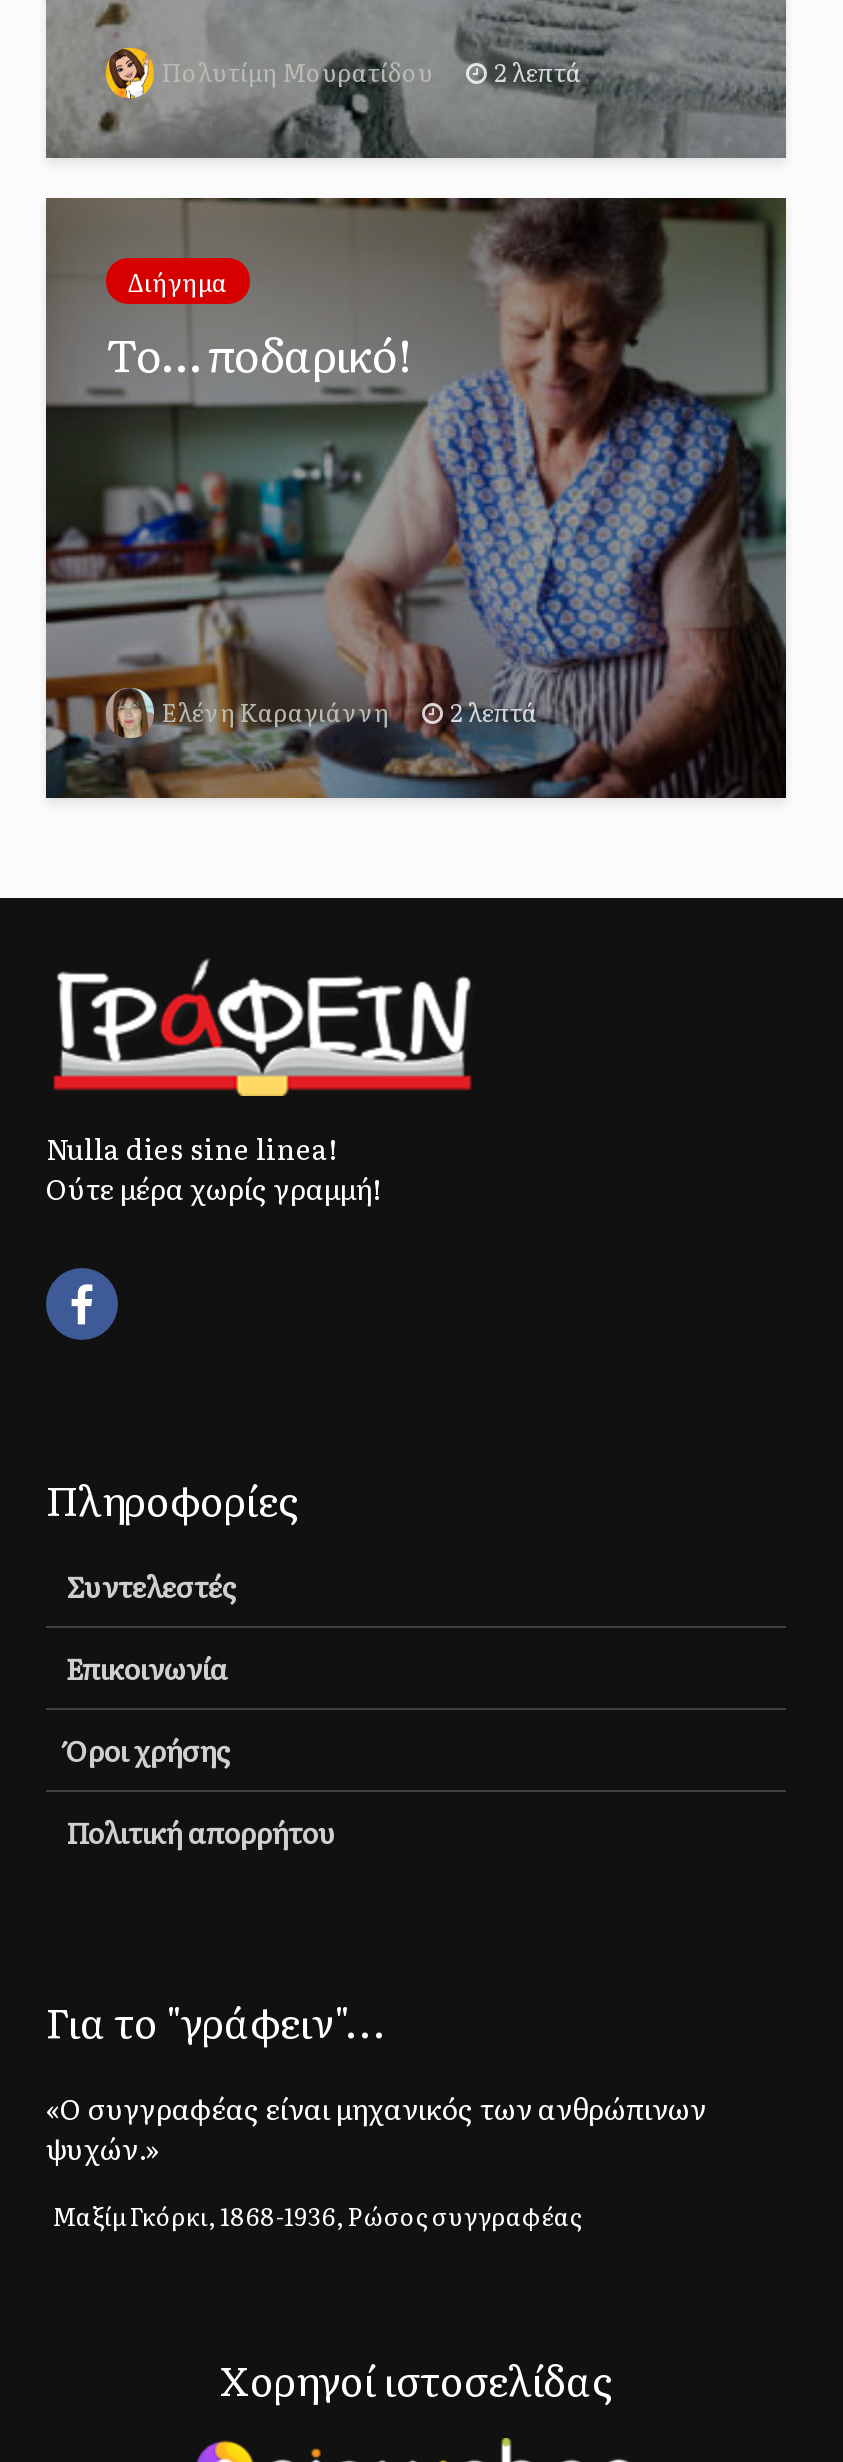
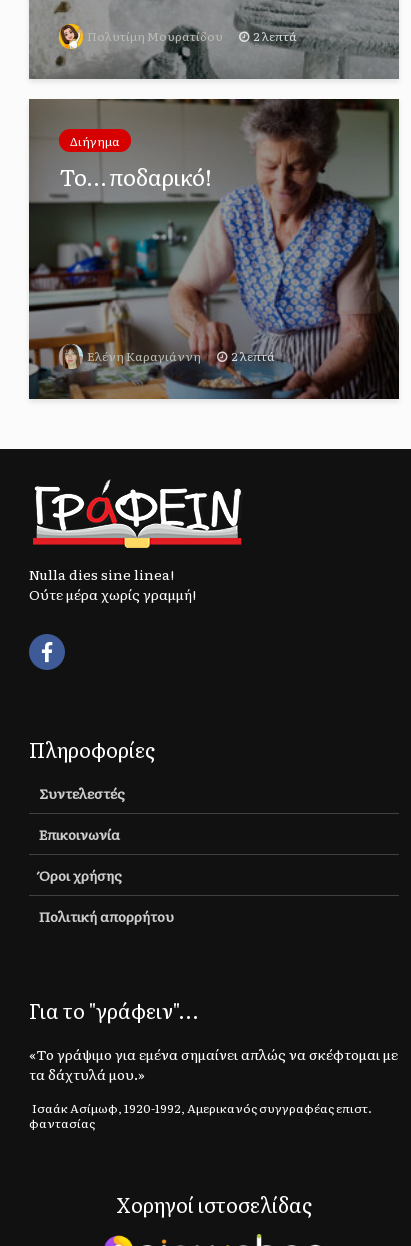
[46,2088,706,2168] «Ο συγγραφέας είναι μηχανικός των ανθρώπινων | ψυχών.» -> [29,1044,398,1084] «Το γράψιμο για εμένα σημαίνει απλώς να σκέφτομαι με | τα δάχτυλά μου.»
[52,2198,582,2234] Μαξίμ Γκόρκι, 1868-1936, Ρώσος συγγραφέας -> [29,1099,372,1132] Ισαάκ Ασίμωφ, 1920-1992, Αμερικανός συγγραφέας επιστ. | φαντασίας

